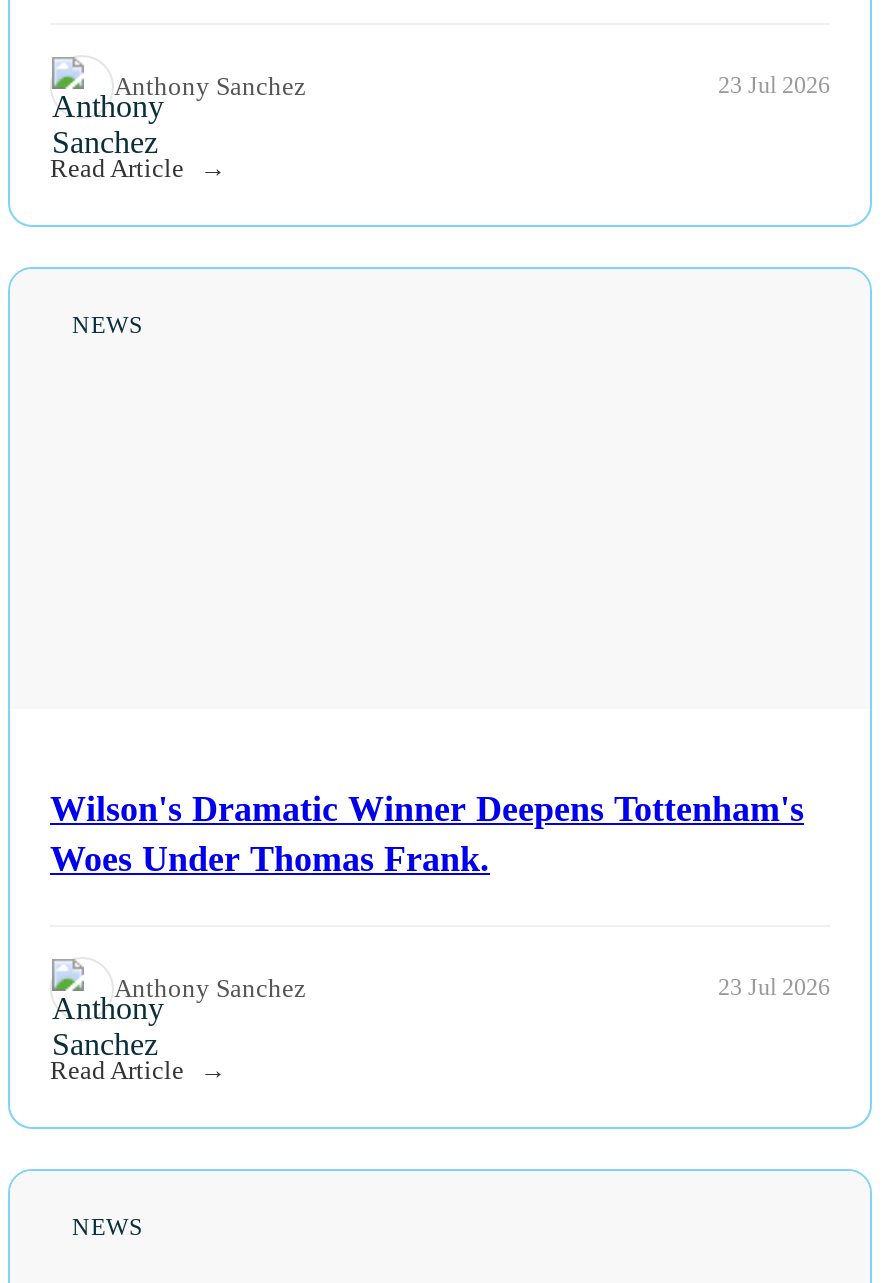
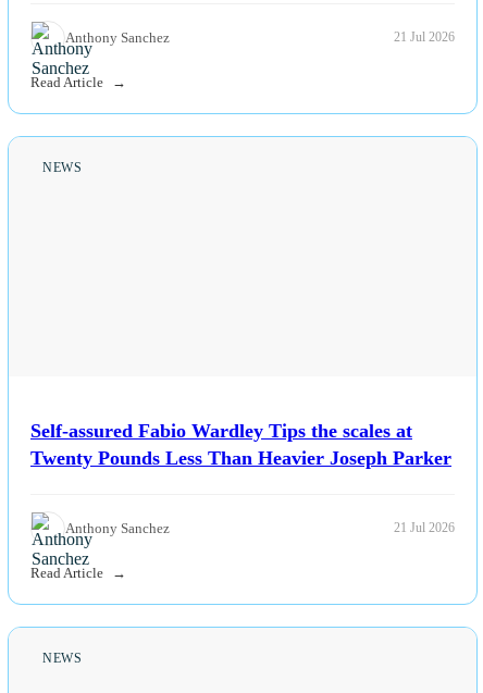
[718,71,830,99] 23 Jul 2026 -> [394,29,455,45] 21 Jul 2026
[50,788,804,878] Wilson's Dramatic Winner Deepens Tottenham's | Woes Under Thomas Frank. -> [30,419,451,468] Self-assured Fabio Wardley Tips the scales at | Twenty Pounds Less Than Heavier Joseph Parker
[718,973,830,1001] 23 Jul 2026 -> [394,520,455,535] 21 Jul 2026

